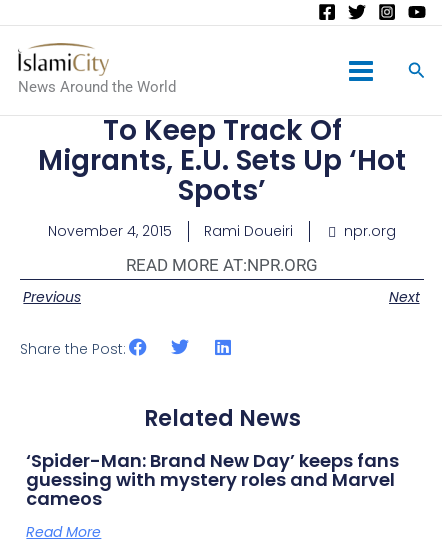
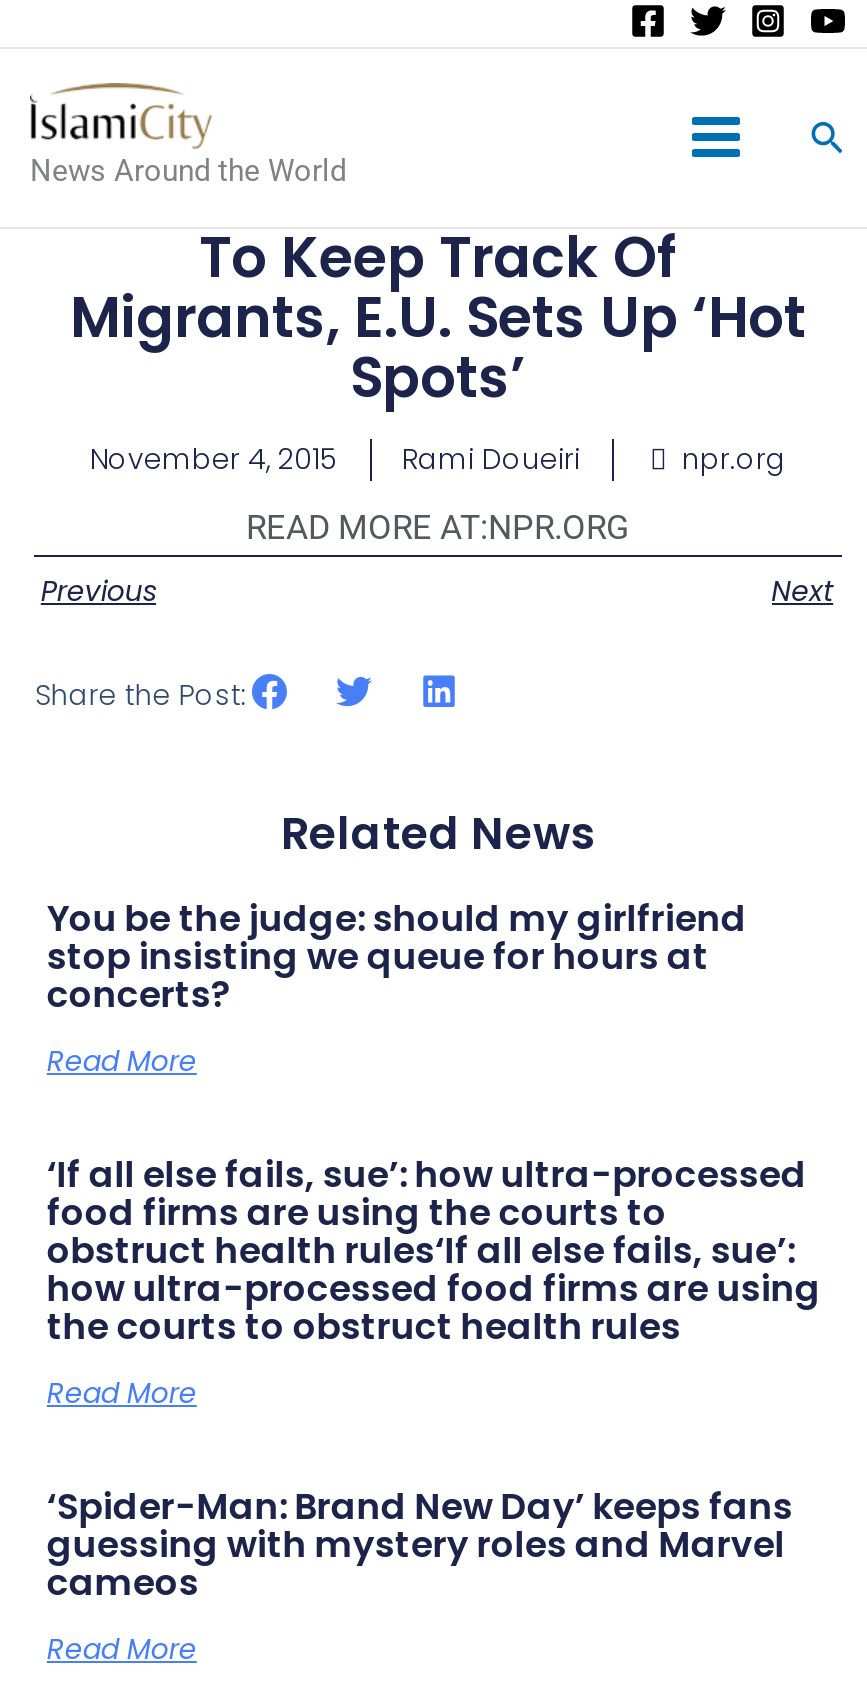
none -> [47,892,821,1412] You be the judge: should my girlfriend | stop insisting we queue for hours at | concerts? | Read More | ‘If all else fails, sue’: how ultra-processed | food firms are using the courts to | obstruct health rules‘If all else fails, sue’: | how ultra-processed food firms are using | the courts to obstruct health rules | Read More

